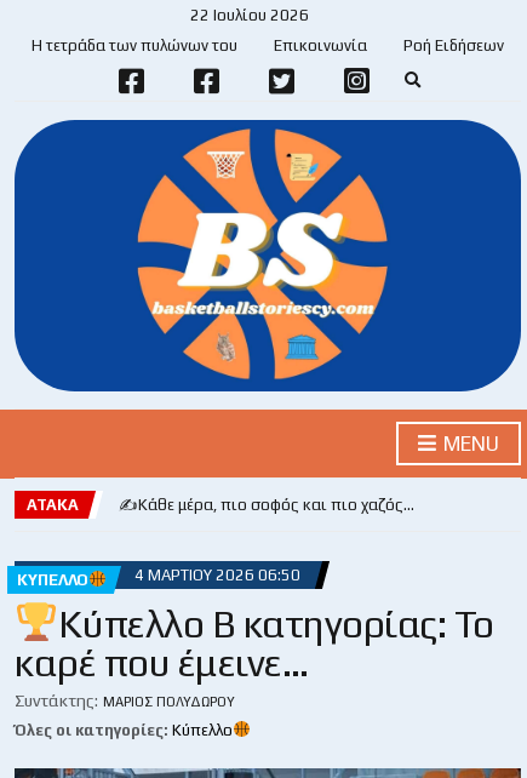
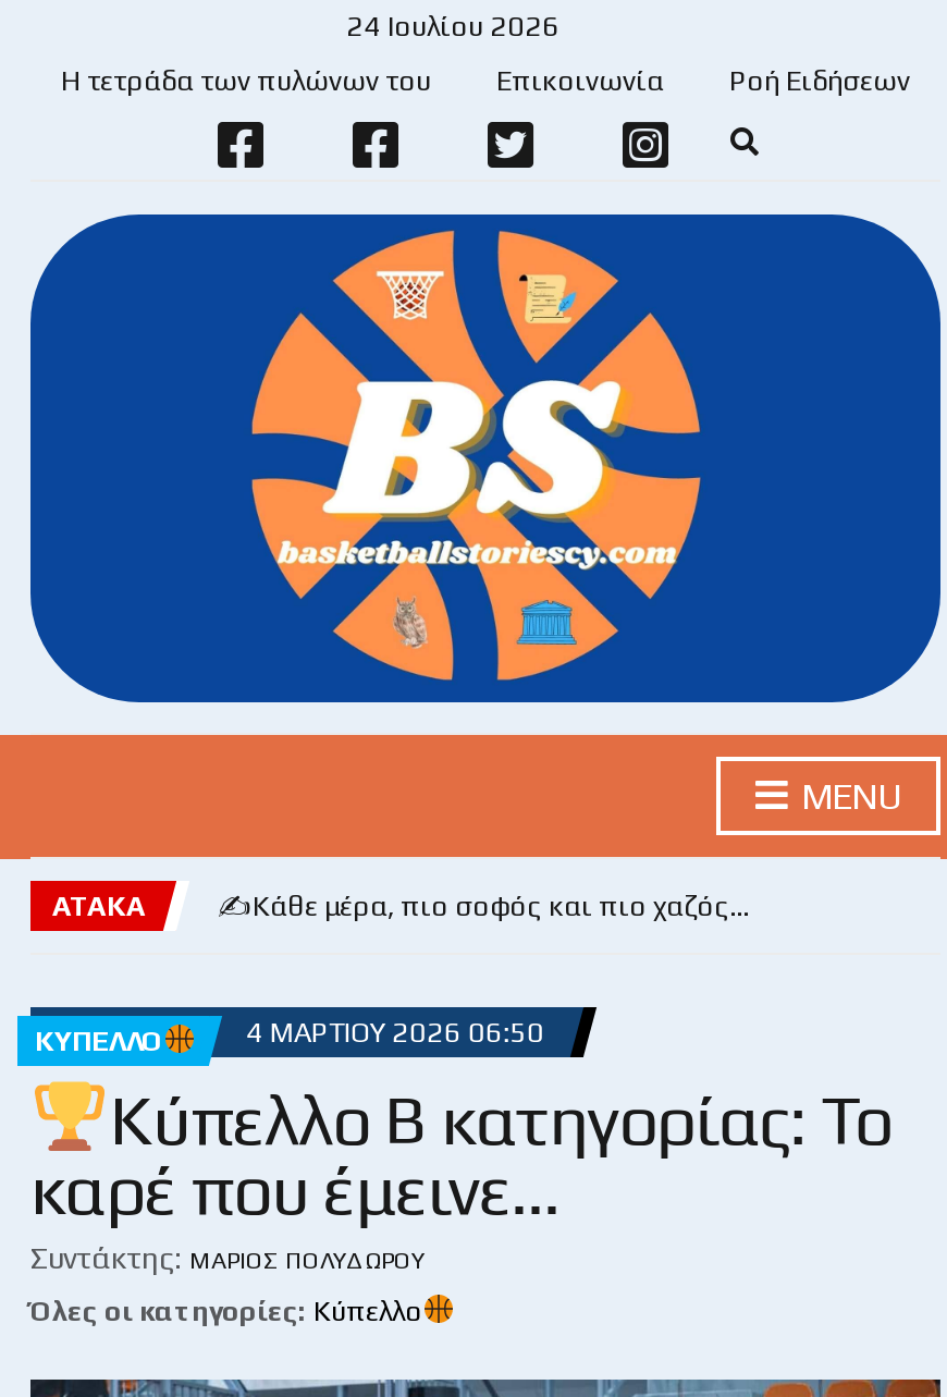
[190,6,309,24] 22 Ιουλίου 2026 -> [346,10,559,42] 24 Ιουλίου 2026

